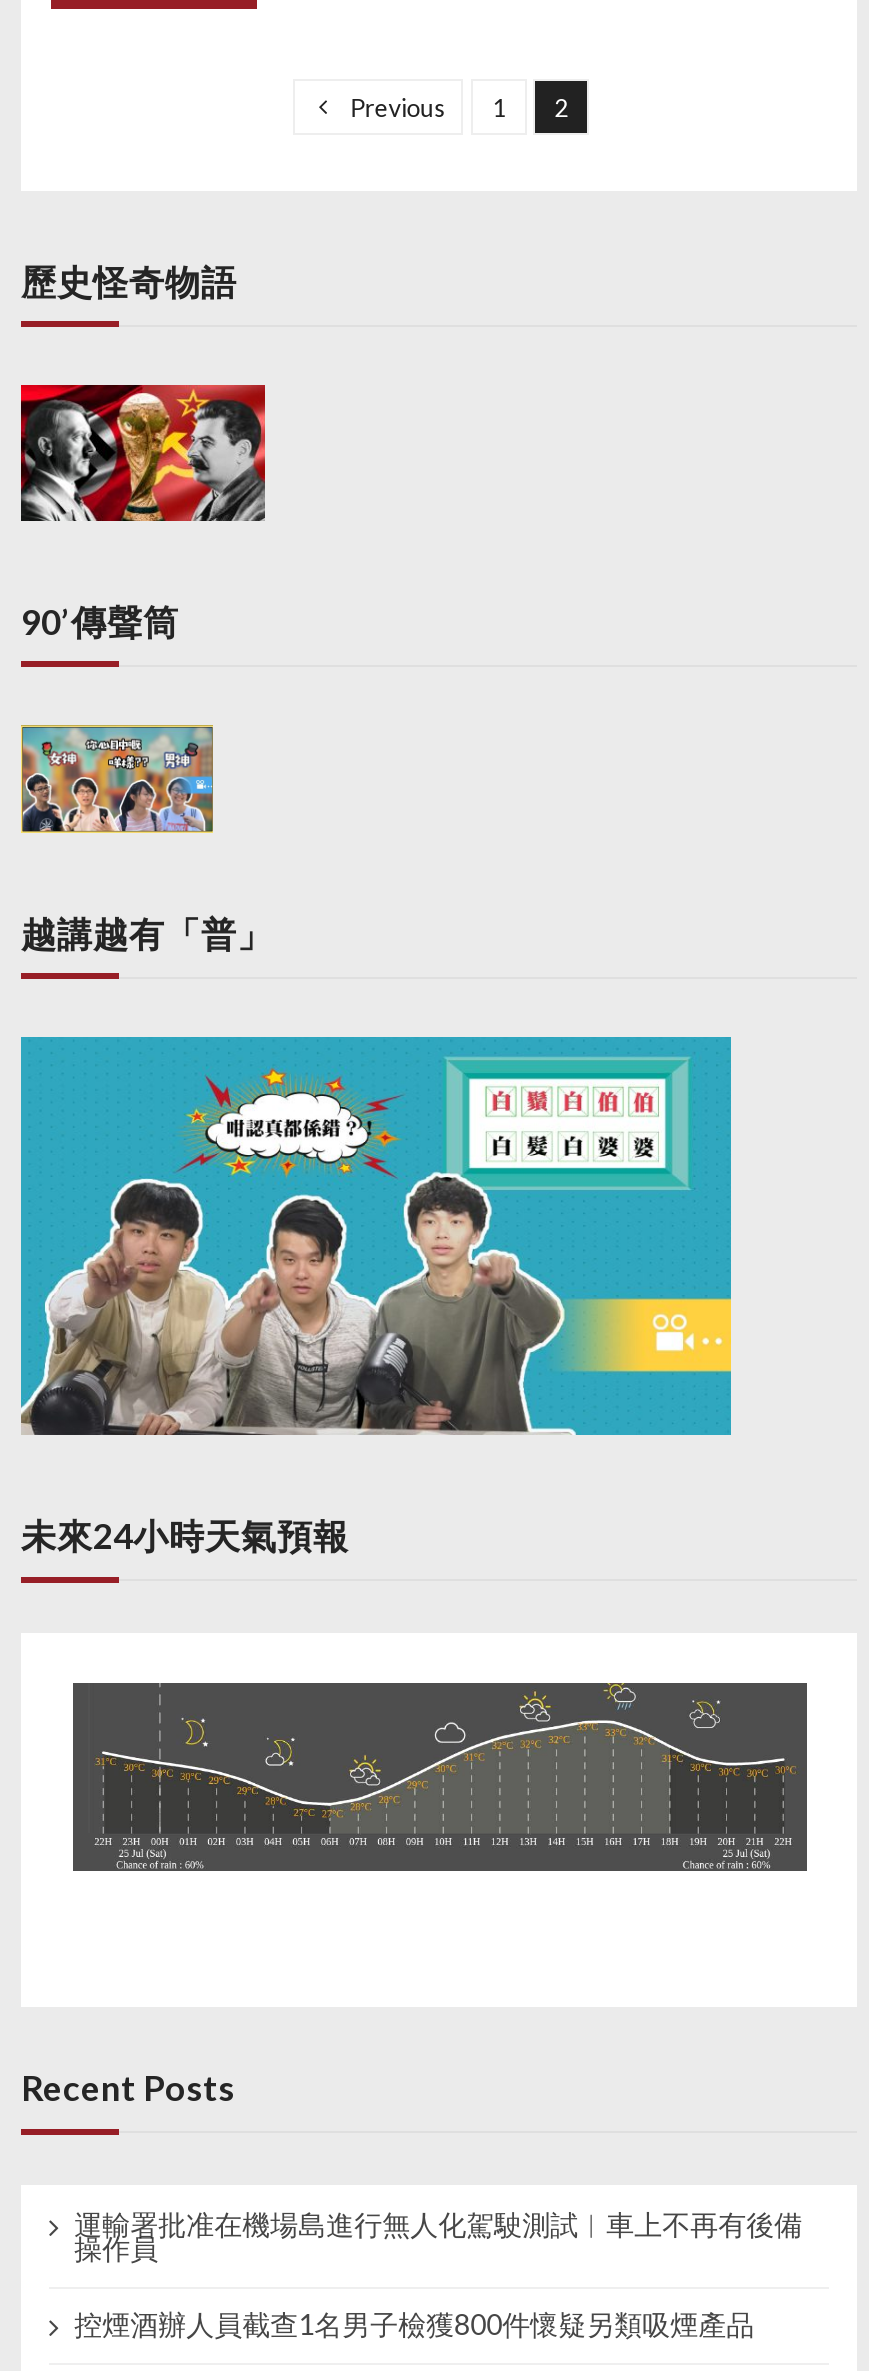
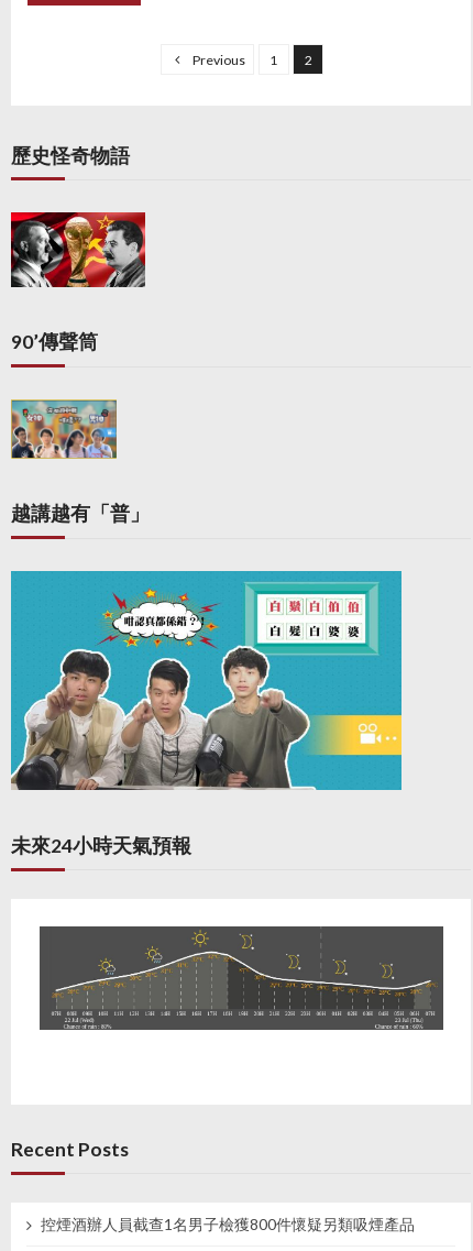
[97,1683,793,1855] [image] -> [53,926,435,1022] [image]
[74,2207,802,2265] 運輸署批准在機場島進行無人化駕駛測試︱車上不再有後備 | 操作員 -> none

